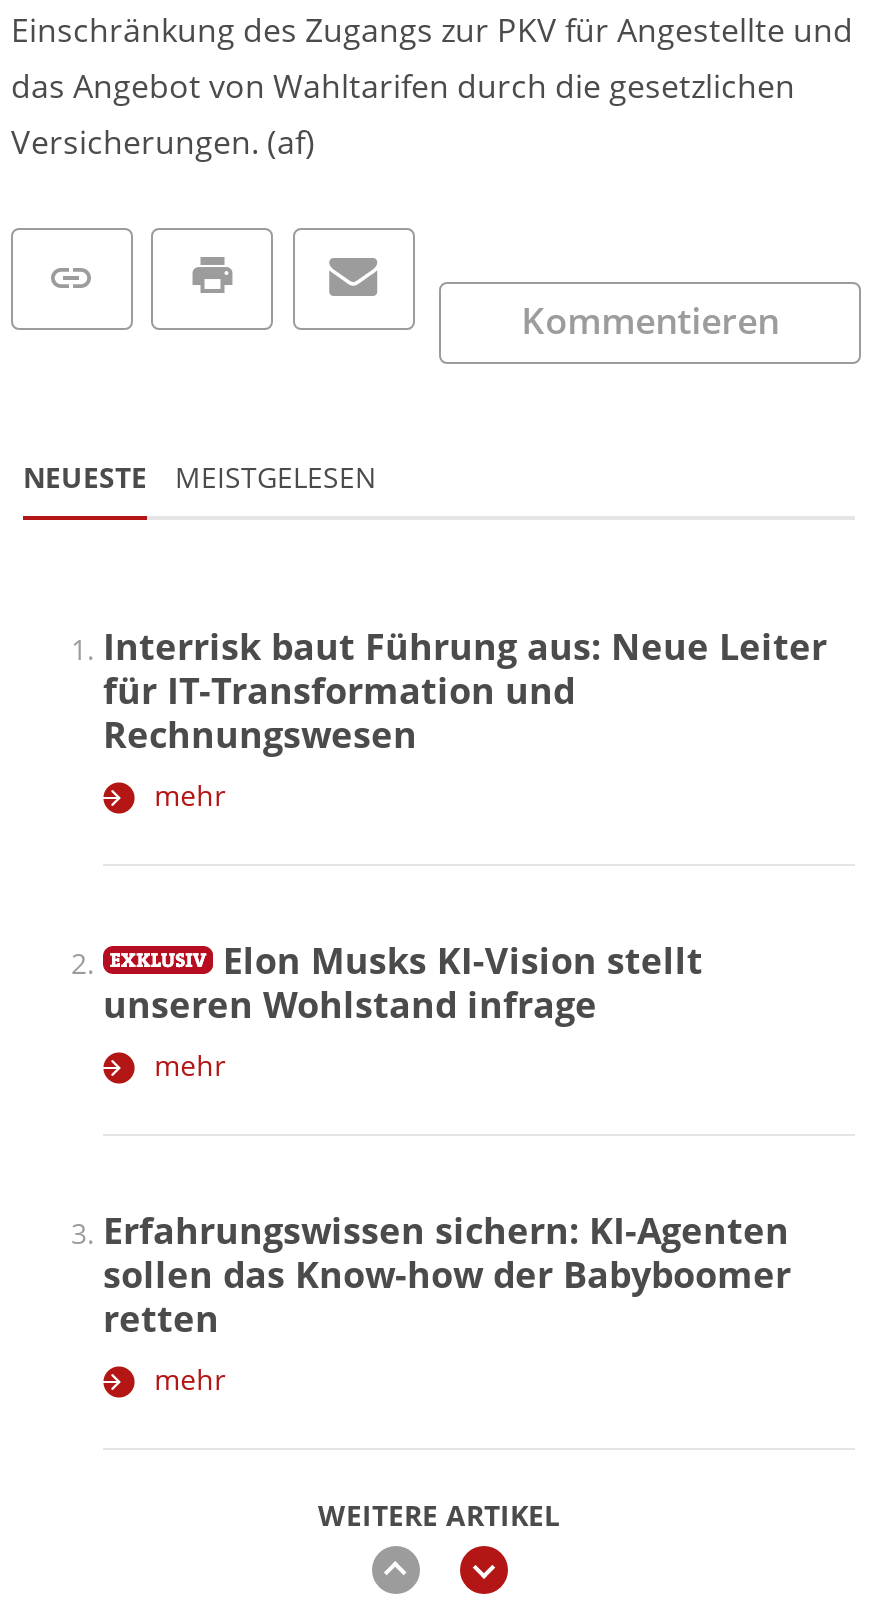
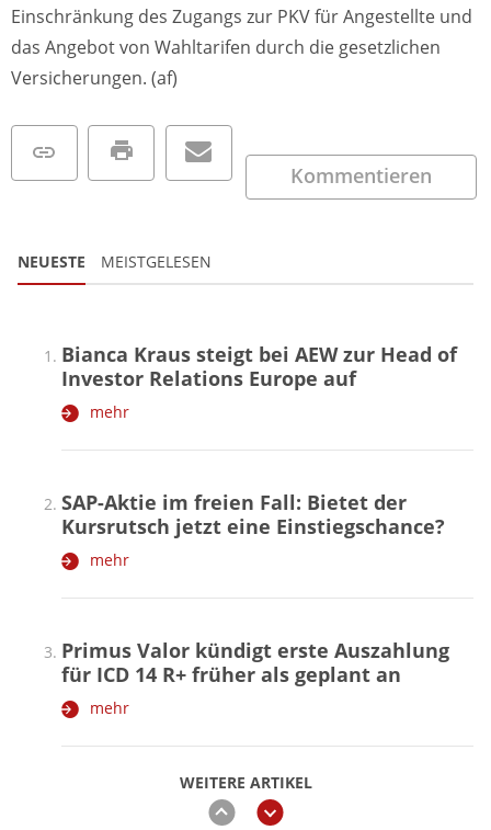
[103,621,827,757] Interrisk baut Führung aus: Neue Leiter | für IT-Transformation und | Rechnungswesen -> [61,341,457,391] Bianca Kraus steigt bei AEW zur Head of | Investor Relations Europe auf
[103,935,703,1027] Elon Musks KI-Vision stellt | unseren Wohlstand infrage -> [61,489,445,539] SAP-Aktie im freien Fall: Bietet der | Kursrutsch jetzt eine Einstiegschance?
[103,1205,791,1341] Erfahrungswissen sichern: KI-Agenten | sollen das Know-how der Babyboomer | retten -> [61,637,449,687] Primus Valor kündigt erste Auszahlung | für ICD 14 R+ früher als geplant an

